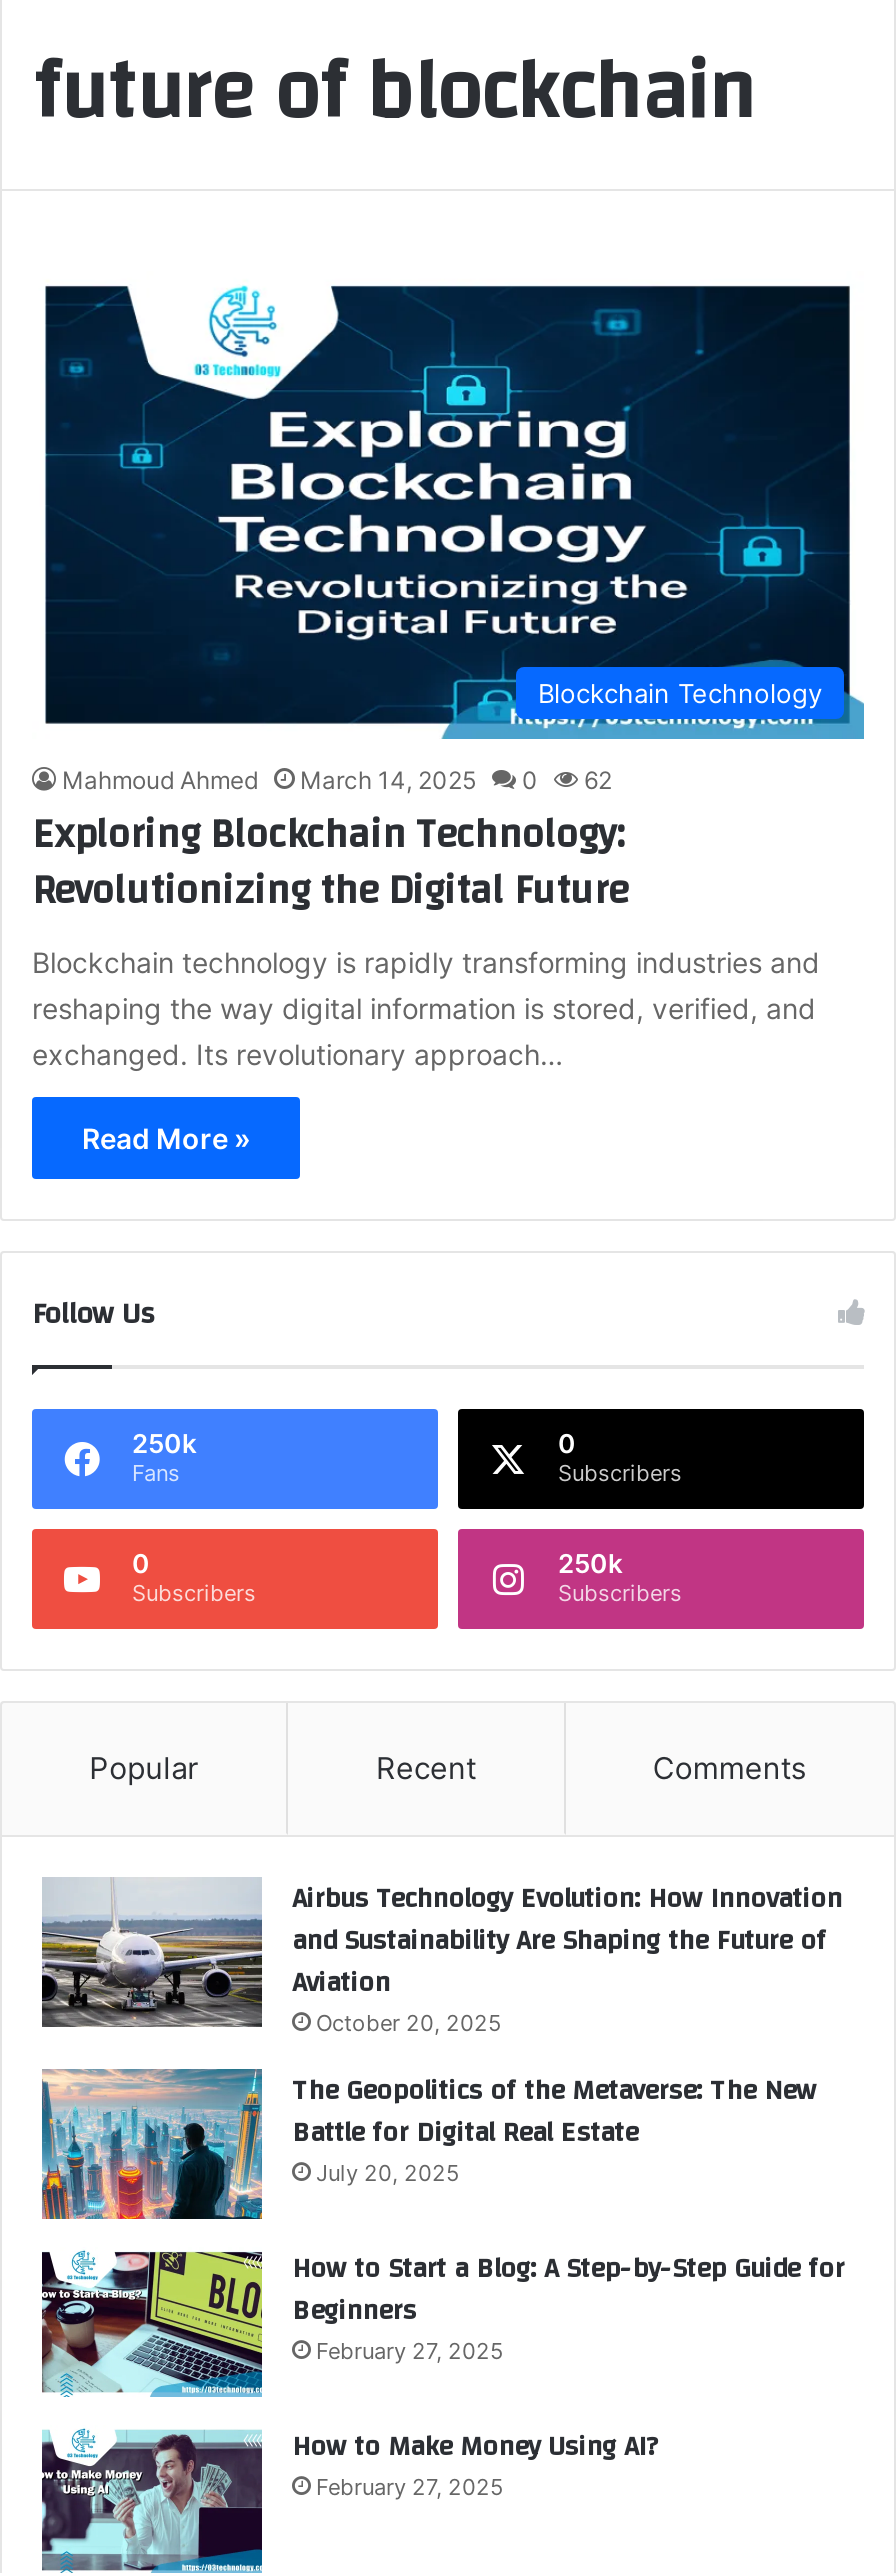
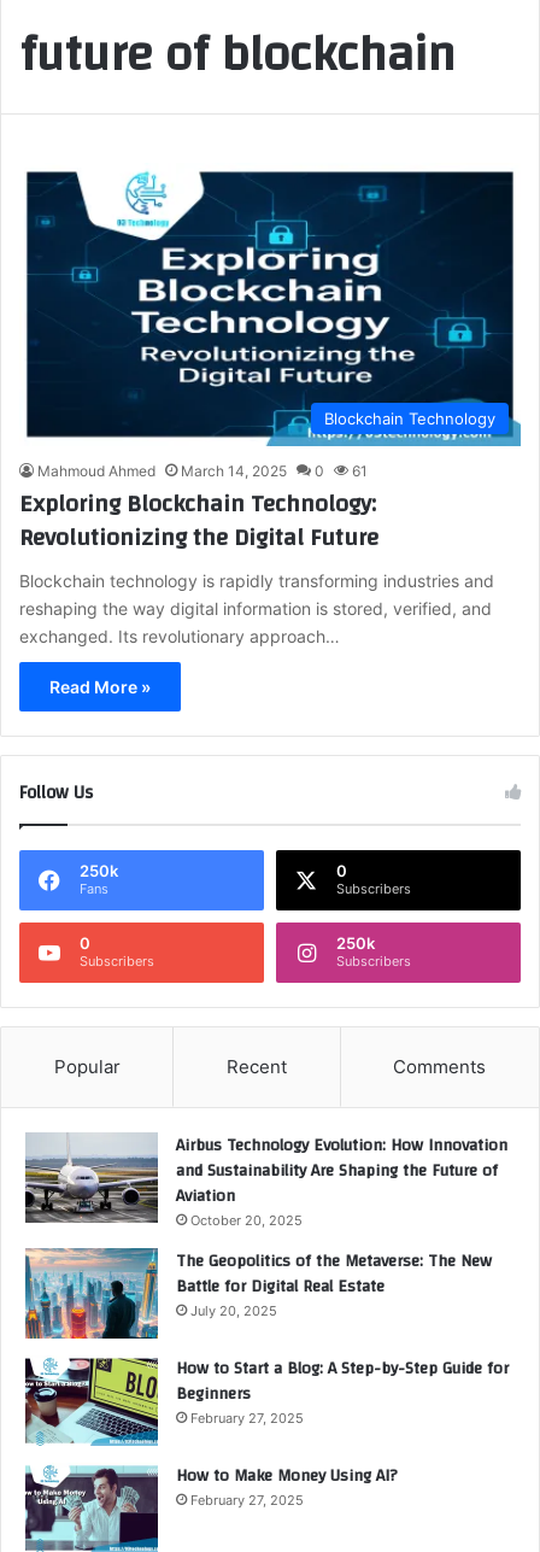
[62,765,612,795] Mahmoud Ahmed March 14, 2025 0 62 -> [37,462,368,480] Mahmoud Ahmed March 14, 2025 0 61

